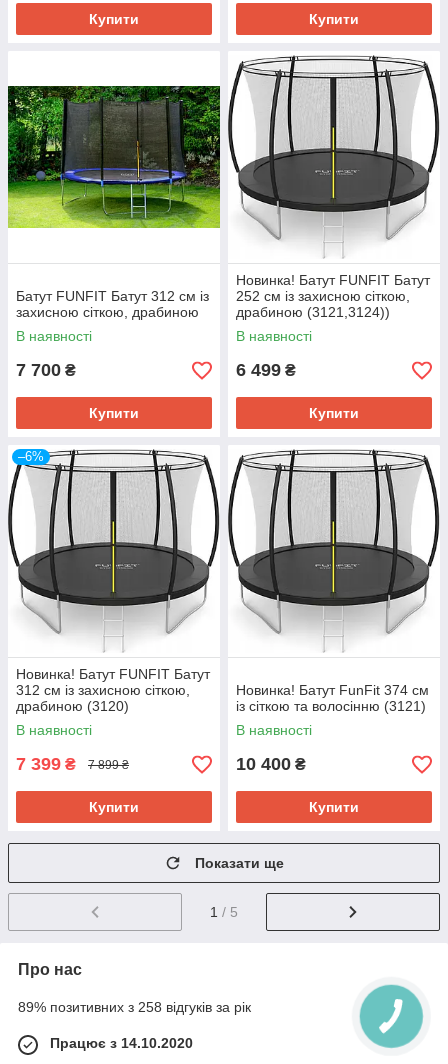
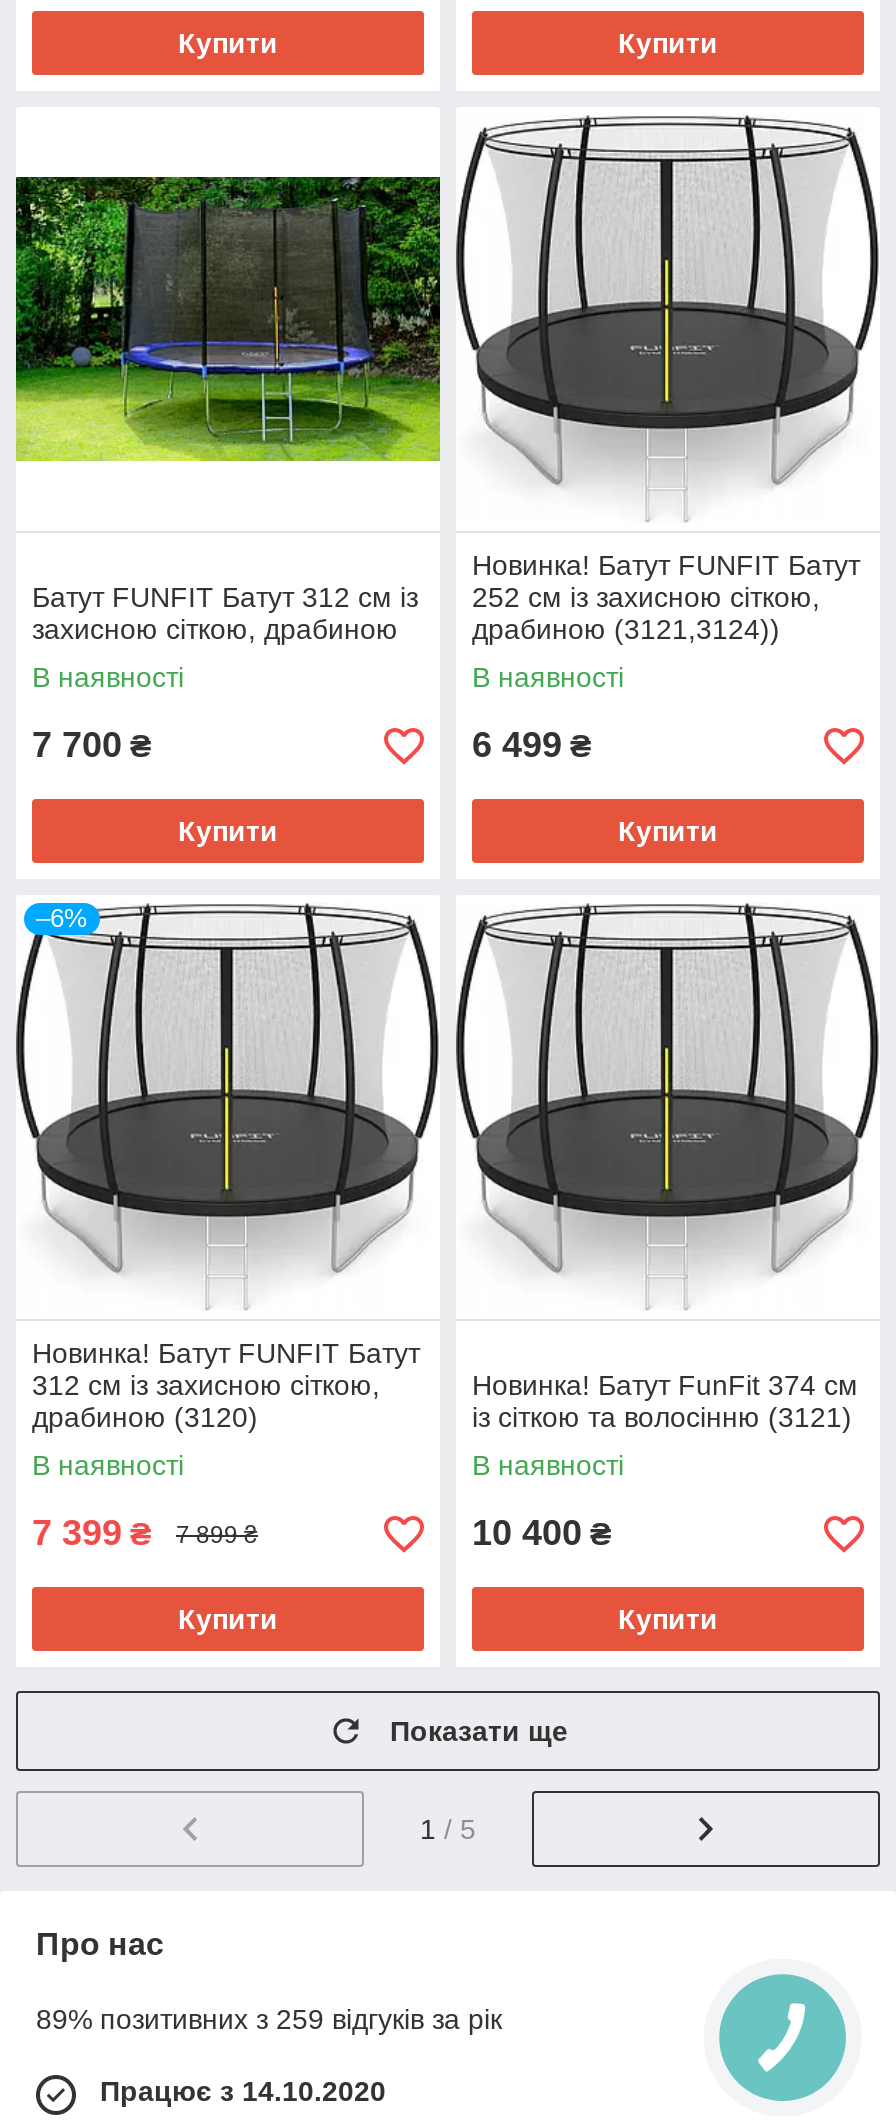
[18,999,251,1015] 89% позитивних з 258 відгуків за рік -> [36,2003,502,2035] 89% позитивних з 259 відгуків за рік

